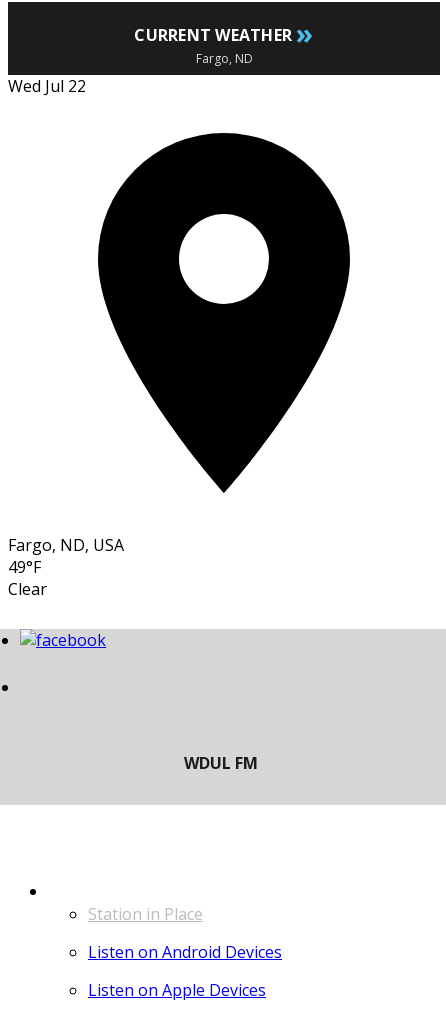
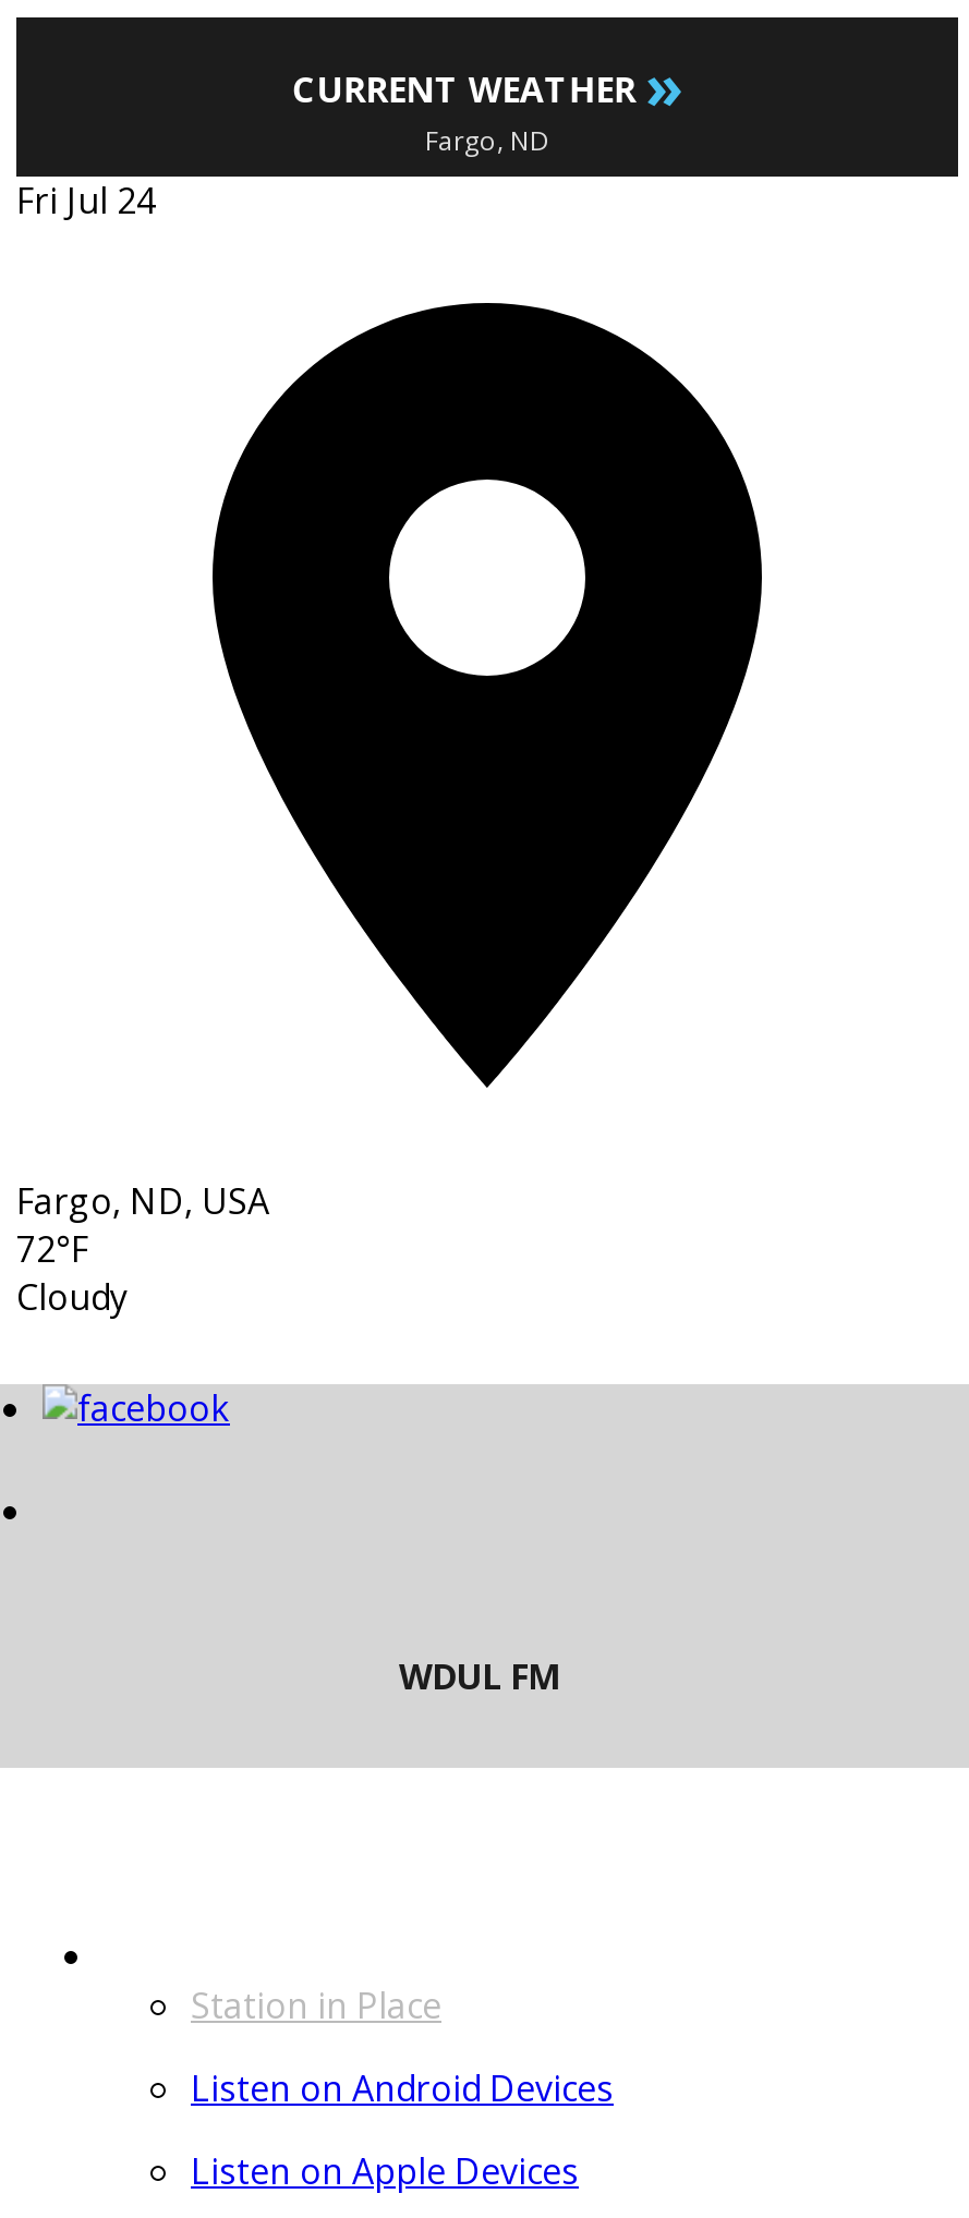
[8,75,86,97] Wed Jul 22 -> [16,177,156,225] Fri Jul 24
[8,556,47,600] 49°F | Clear -> [16,1226,128,1322] 72°F | Cloudy

